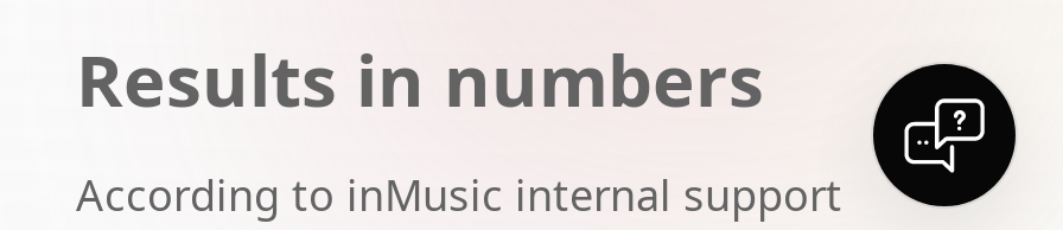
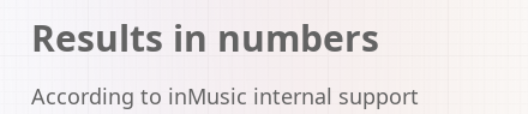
[871,62,1018,209] [image] -> none

